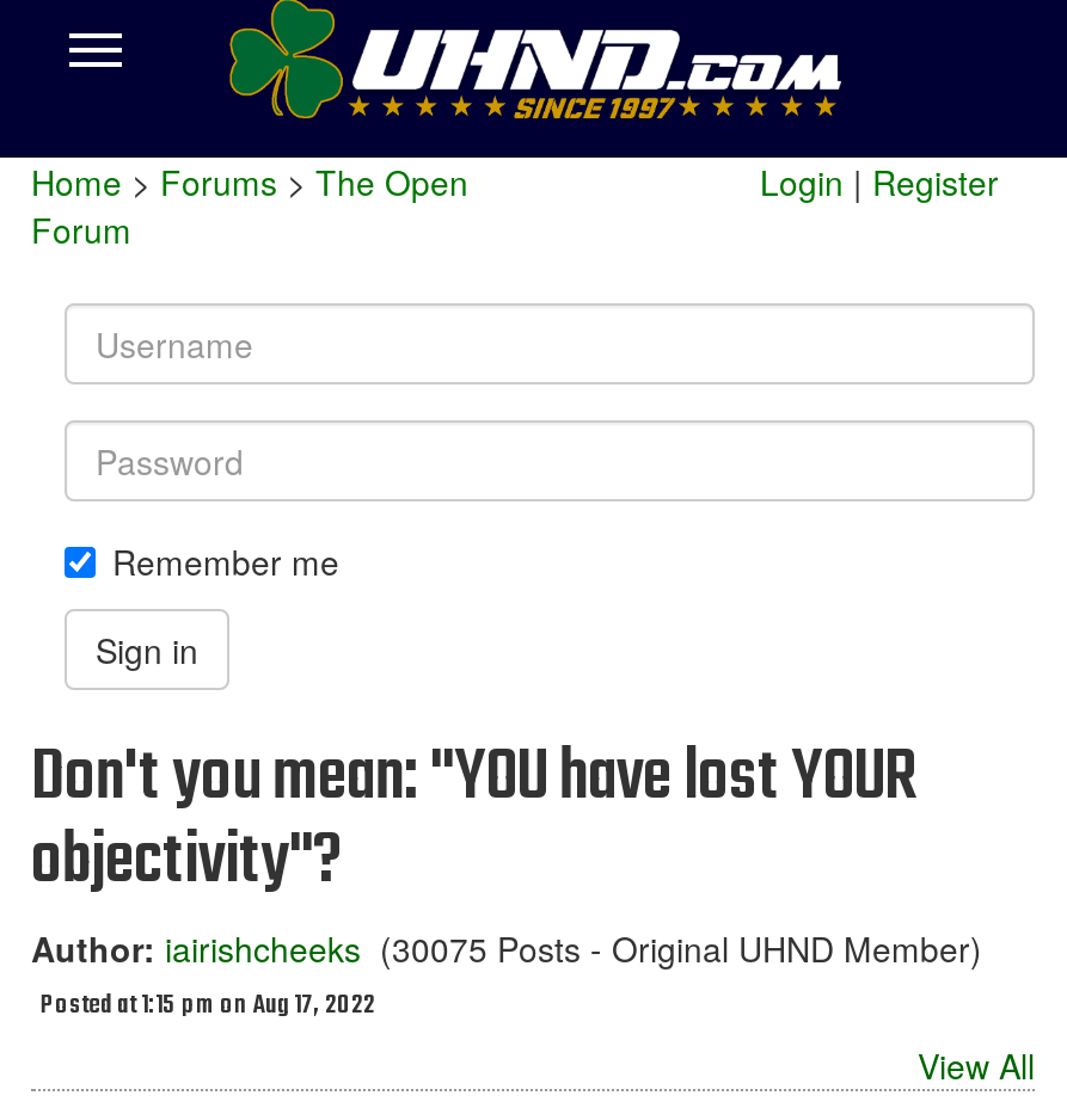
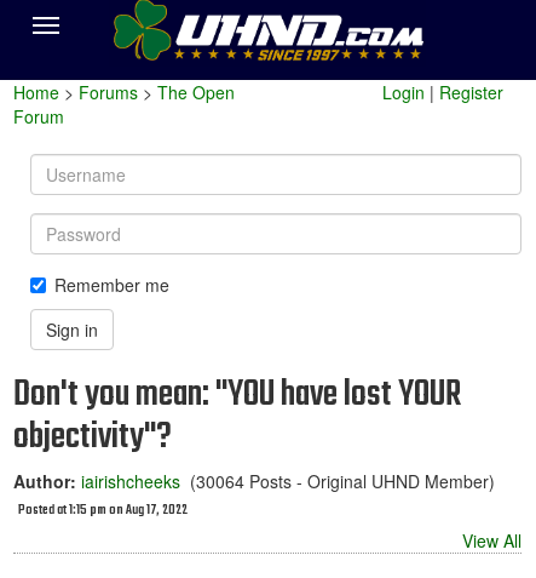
[31,924,982,972] Author: iairishcheeks (30075 Posts - Original UHND Member) -> [13,469,495,493] Author: iairishcheeks (30064 Posts - Original UHND Member)

